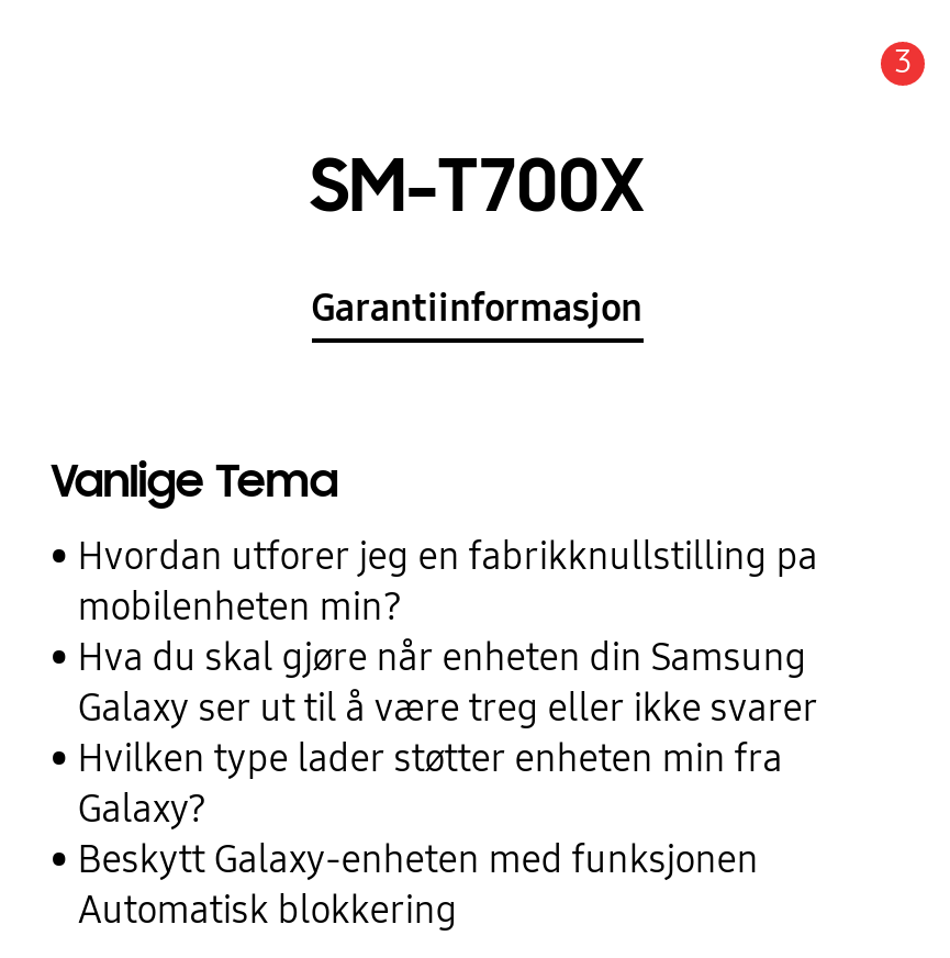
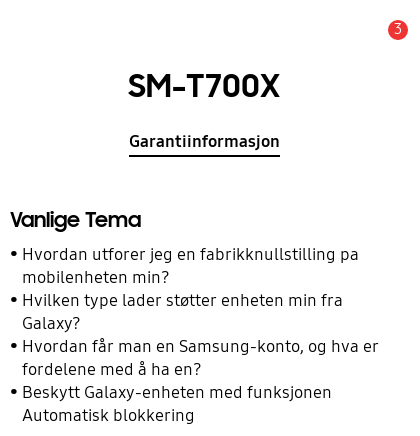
[78,634,818,731] Hva du skal gjøre når enheten din Samsung | Galaxy ser ut til å være treg eller ikke svarer -> none
moved [78,735,783,832] -> [22,290,343,334]: Hvilken type lader støtter enheten min fra | Galaxy?
none -> [22,336,379,380] Hvordan får man en Samsung-konto, og hva er | fordelene med å ha en?

